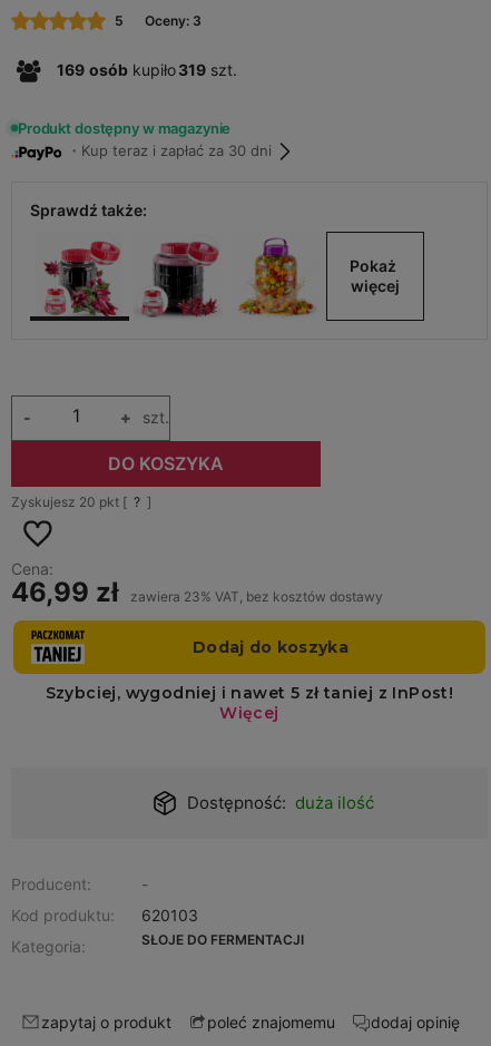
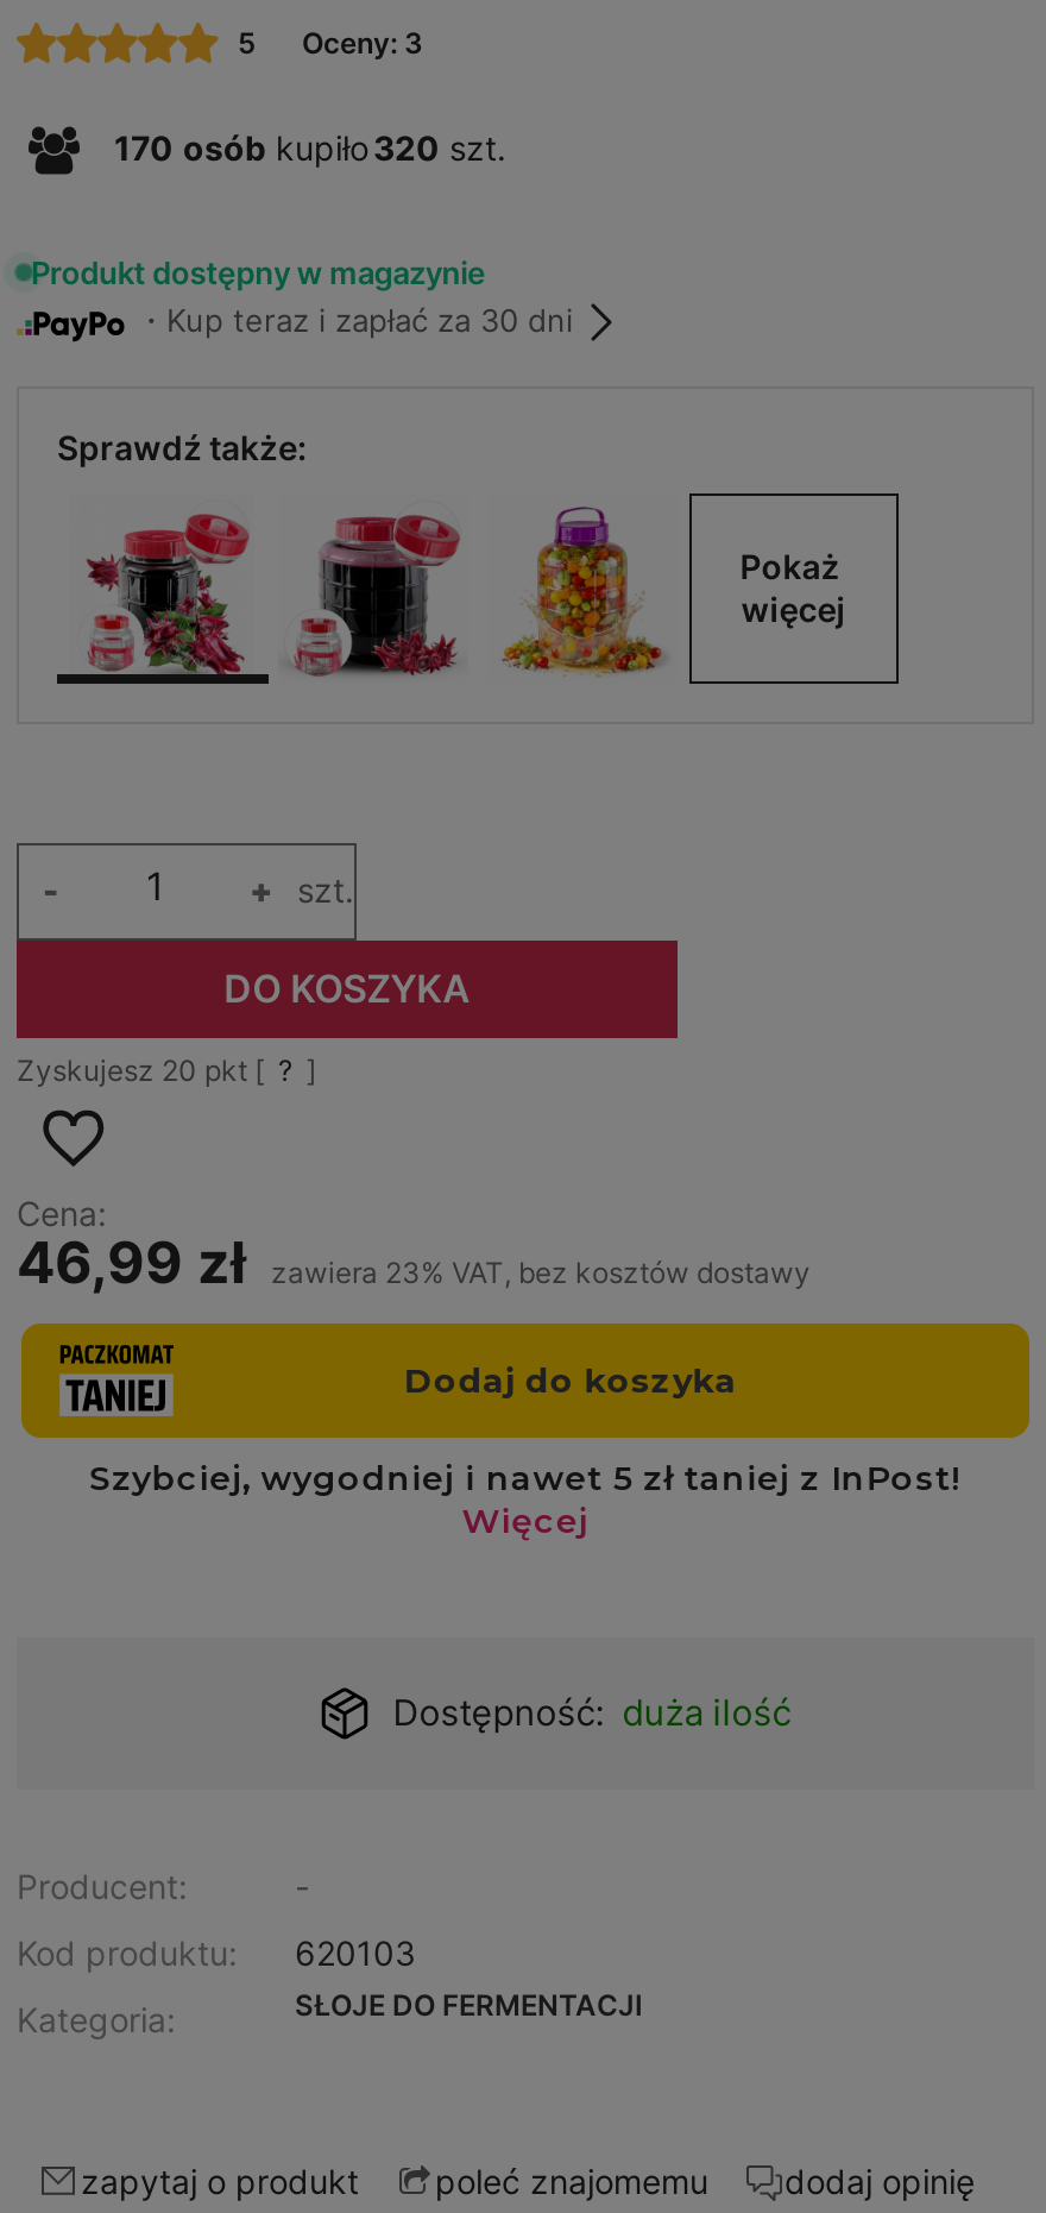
[57,60,237,79] 169 osób kupiło 319 szt. -> [114,127,506,168] 170 osób kupiło 320 szt.

